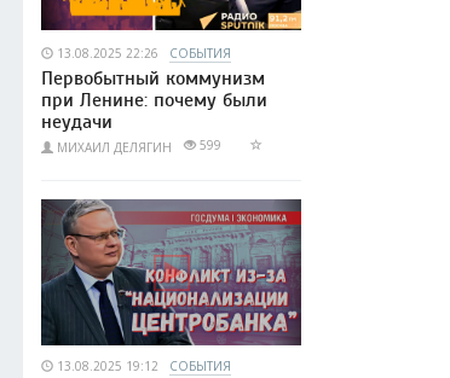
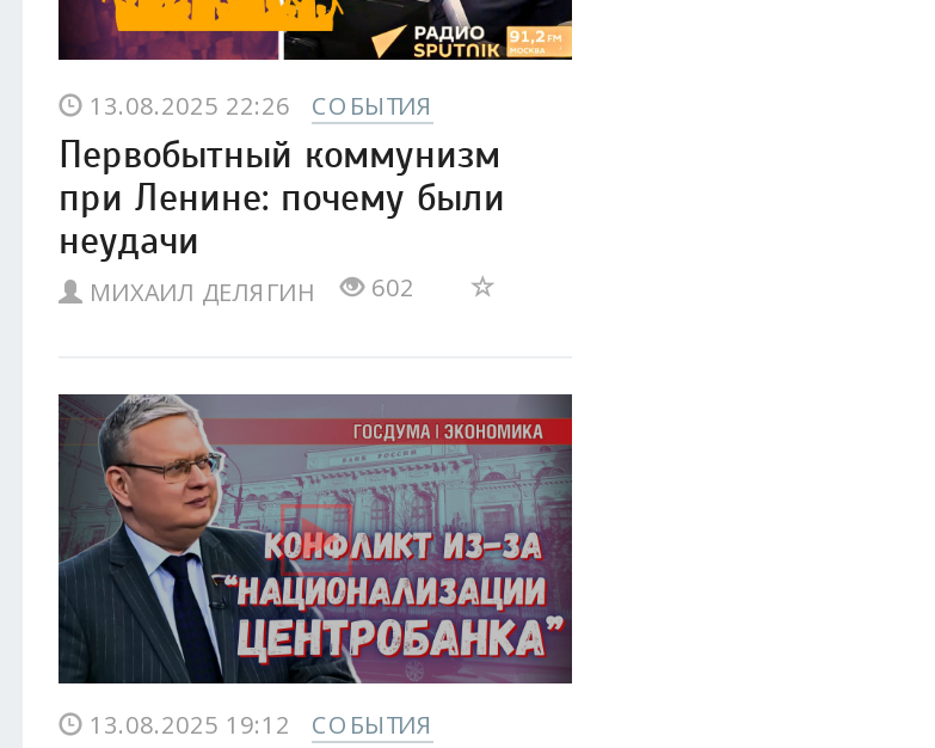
[57,137,229,156] МИХАИЛ ДЕЛЯГИН 599 -> [90,270,429,309] МИХАИЛ ДЕЛЯГИН 602

